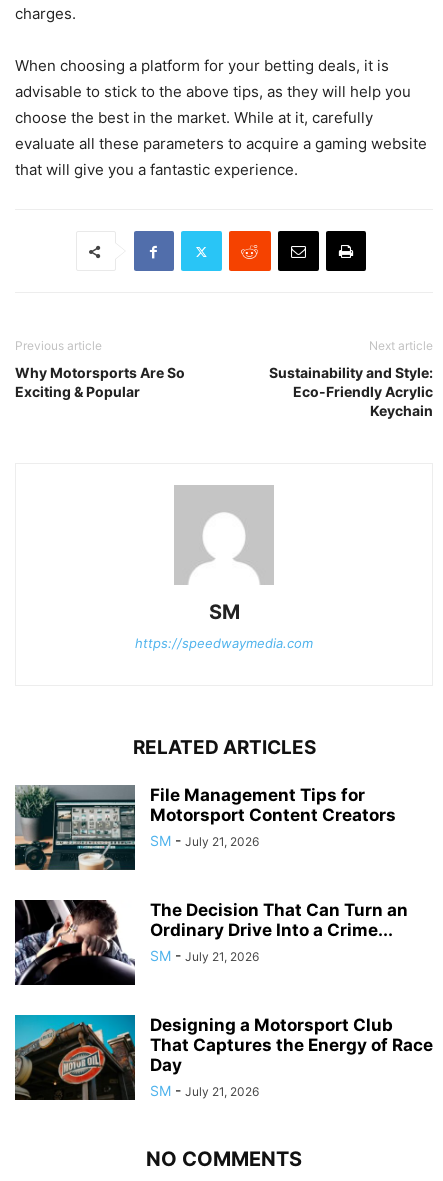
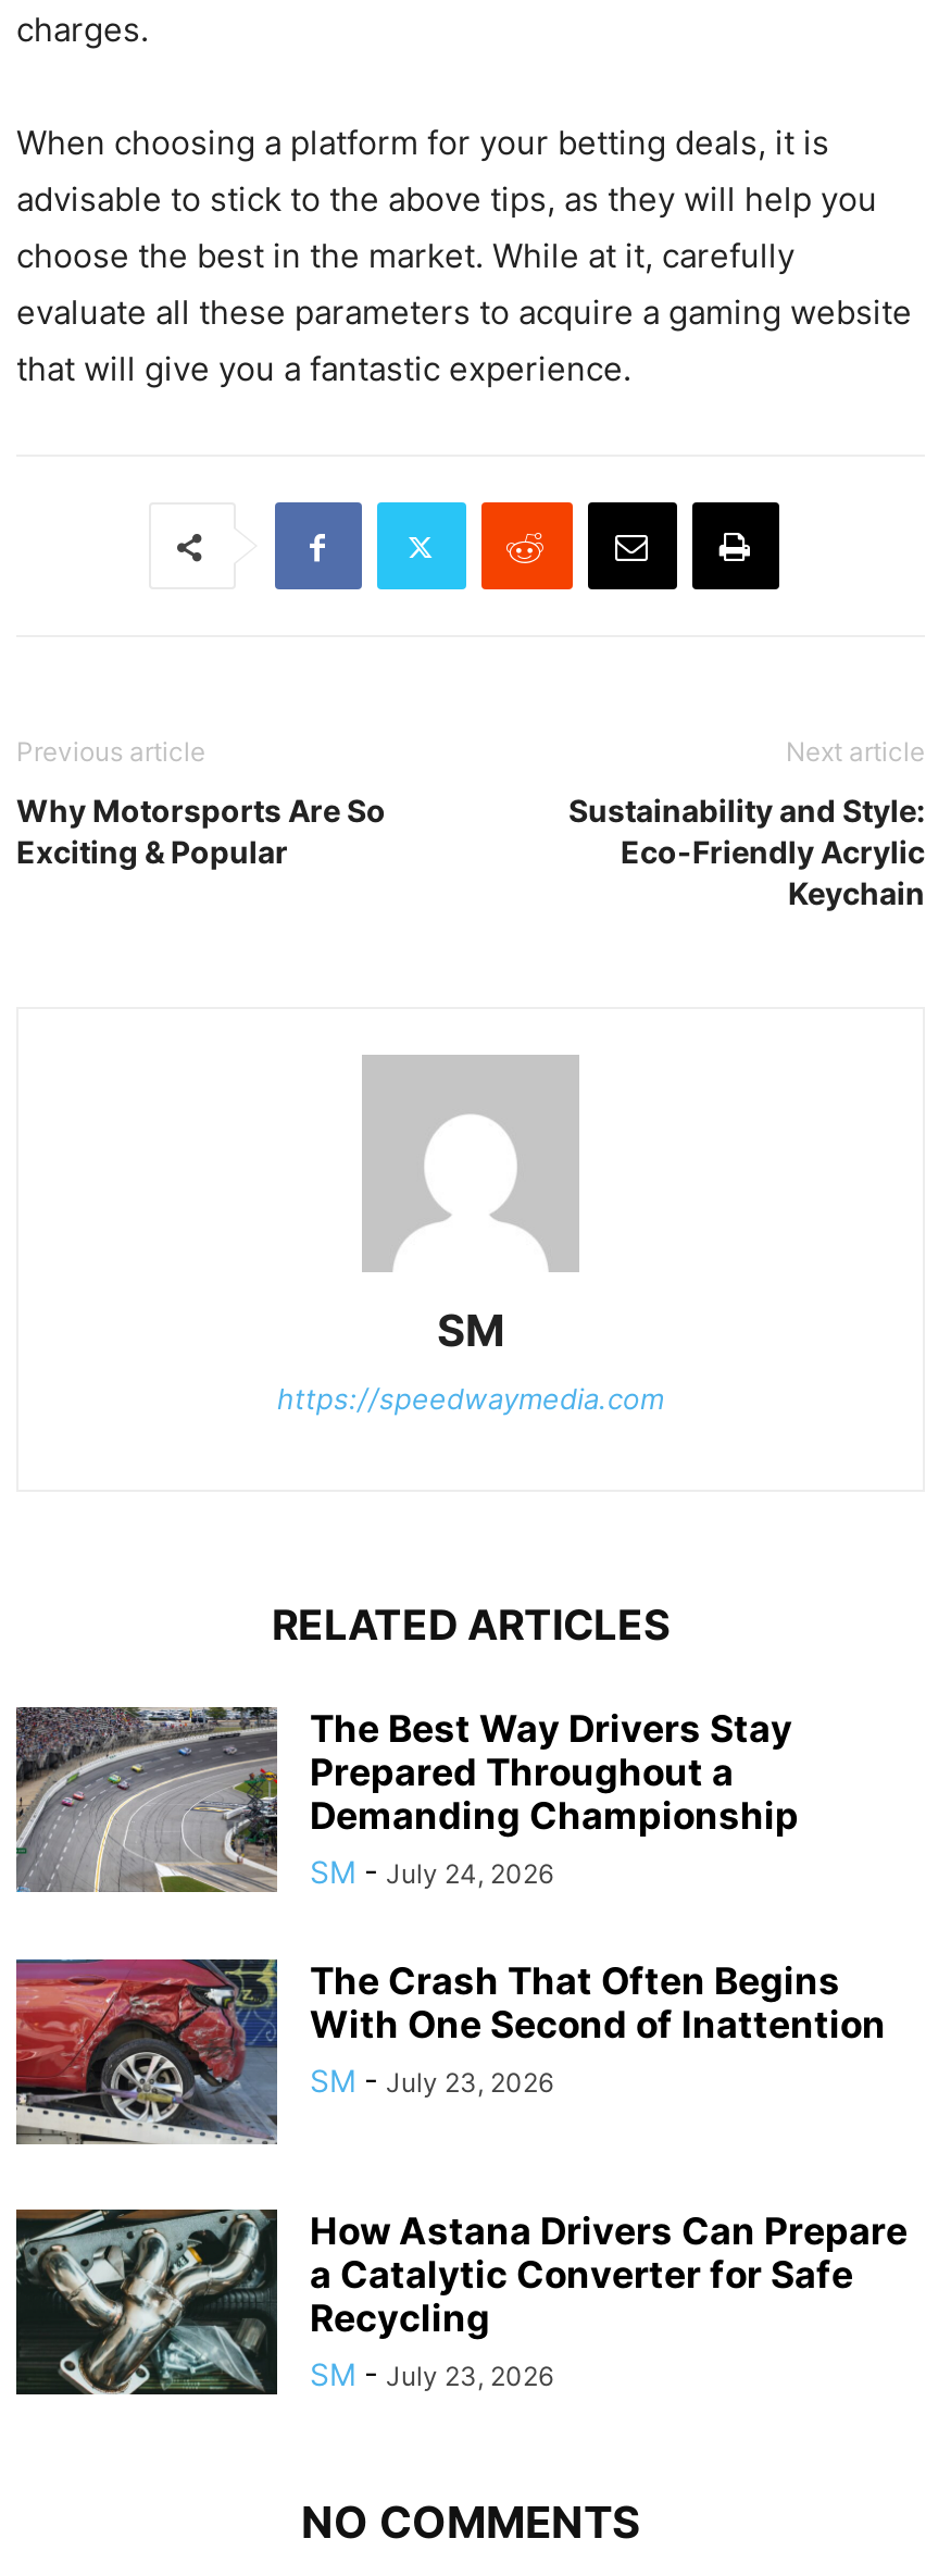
[15,785,396,871] [image] | File Management Tips for | Motorsport Content Creators | SM - July 21, 2026 -> [16,1705,799,1894] [image] | The Best Way Drivers Stay | Prepared Throughout a | Demanding Championship | SM - July 24, 2026
[14,899,408,986] [image] | The Decision That Can Turn an | Ordinary Drive Into a Crime... | SM - July 21, 2026 -> [14,1957,886,2146] [image] | The Crash That Often Begins | With One Second of Inattention | SM - July 23, 2026
[14,1014,433,1101] [image] | Designing a Motorsport Club | That Captures the Energy of Race | Day | SM - July 21, 2026 -> [14,2207,908,2394] [image] | How Astana Drivers Can Prepare | a Catalytic Converter for Safe | Recycling | SM - July 23, 2026

